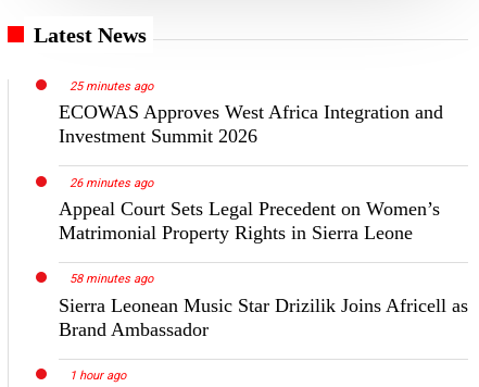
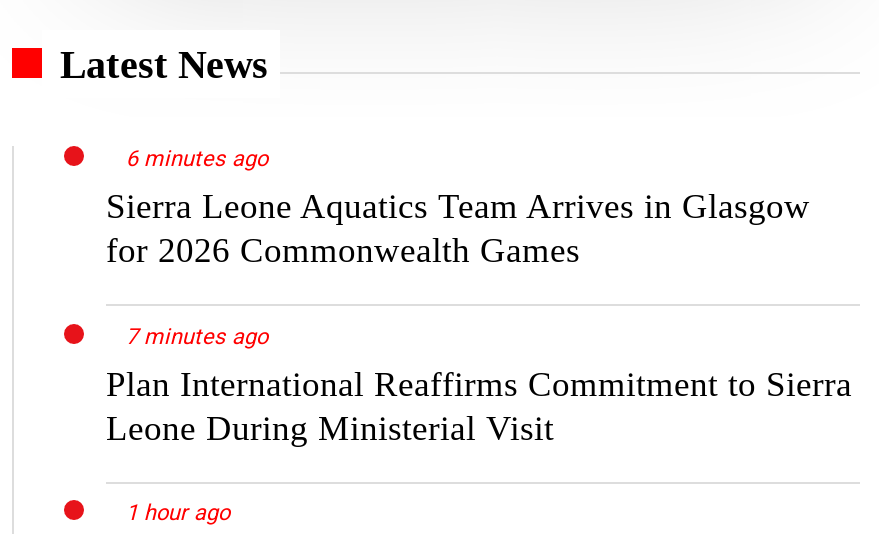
[59,79,468,340] 25 minutes ago | ECOWAS Approves West Africa Integration and | Investment Summit 2026 | 26 minutes ago | Appeal Court Sets Legal Precedent on Women’s | Matrimonial Property Rights in Sierra Leone | 58 minutes ago | Sierra Leonean Music Star Drizilik Joins Africell as | Brand Ambassador -> [106,146,852,447] 6 minutes ago | Sierra Leone Aquatics Team Arrives in Glasgow | for 2026 Commonwealth Games | 7 minutes ago | Plan International Reaffirms Commitment to Sierra | Leone During Ministerial Visit

